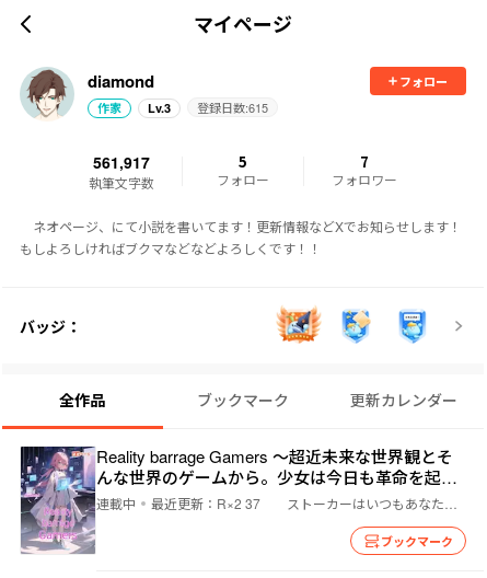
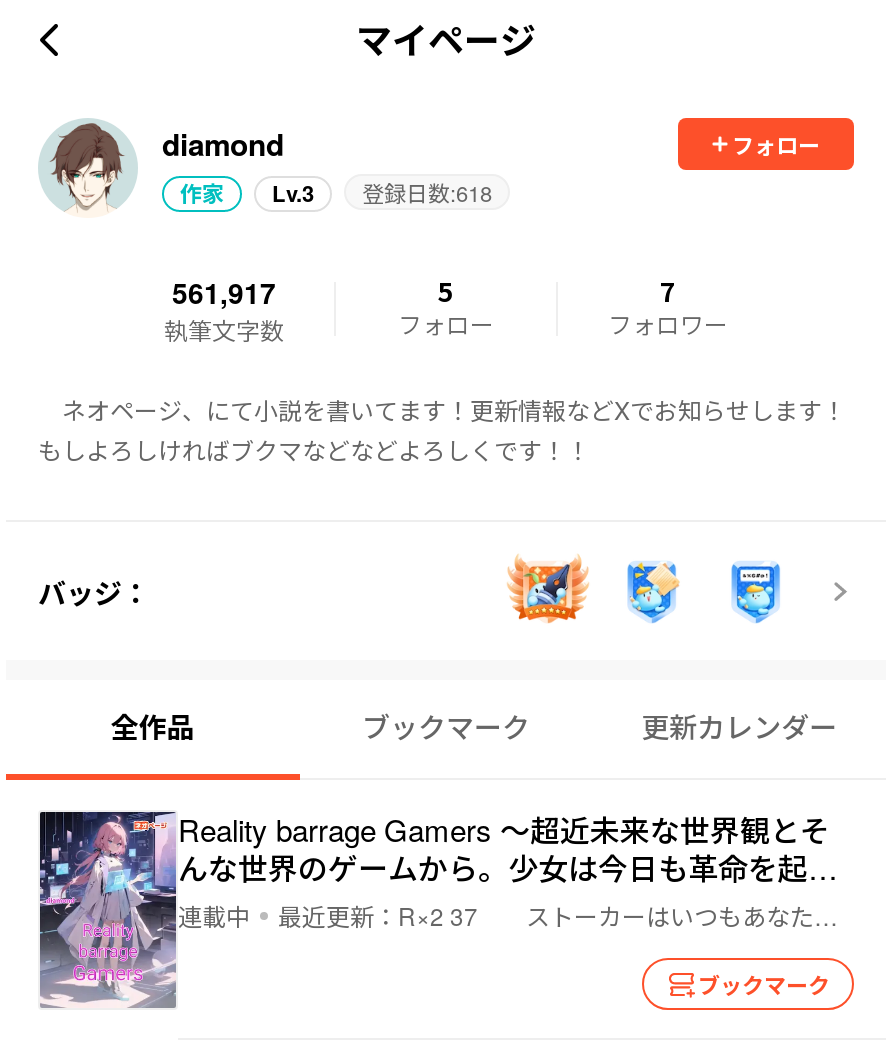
[97,99,268,116] 作家 Lv.3 登録日数:615 -> [180,176,492,208] 作家 Lv.3 登録日数:618

